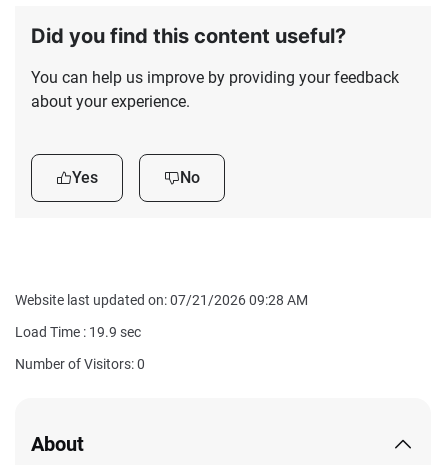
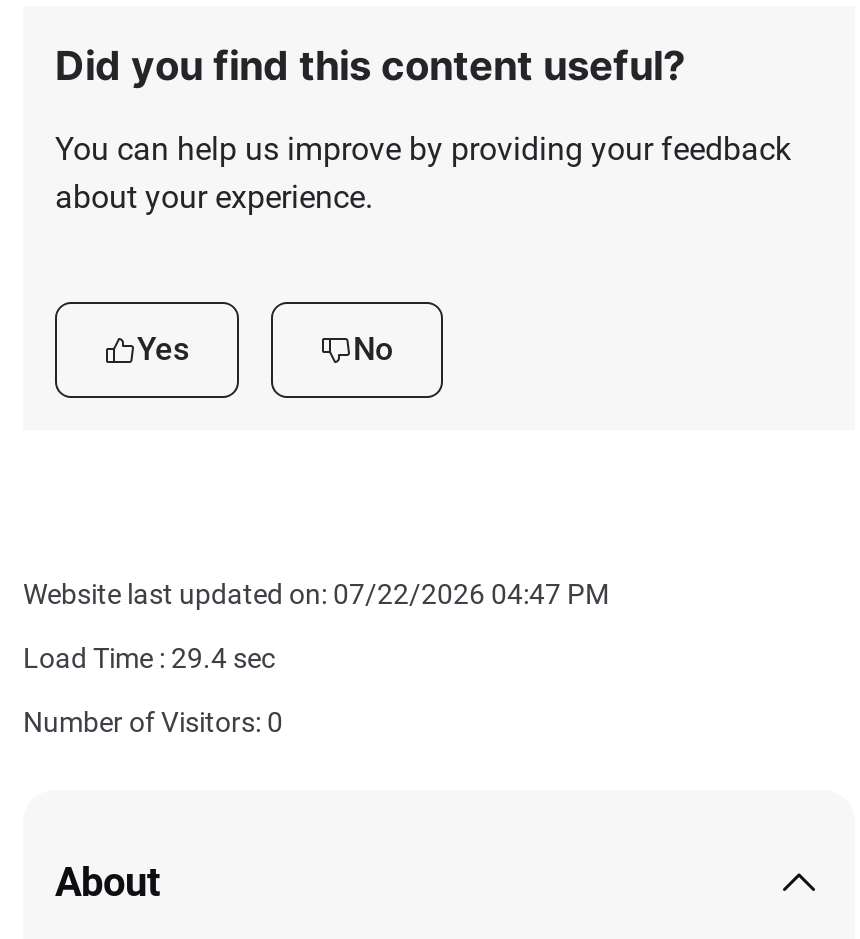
[15,292,308,308] Website last updated on: 07/21/2026 09:28 AM -> [23,579,609,611] Website last updated on: 07/22/2026 04:47 PM
[15,324,141,340] Load Time : 19.9 sec -> [23,643,275,675] Load Time : 29.4 sec

